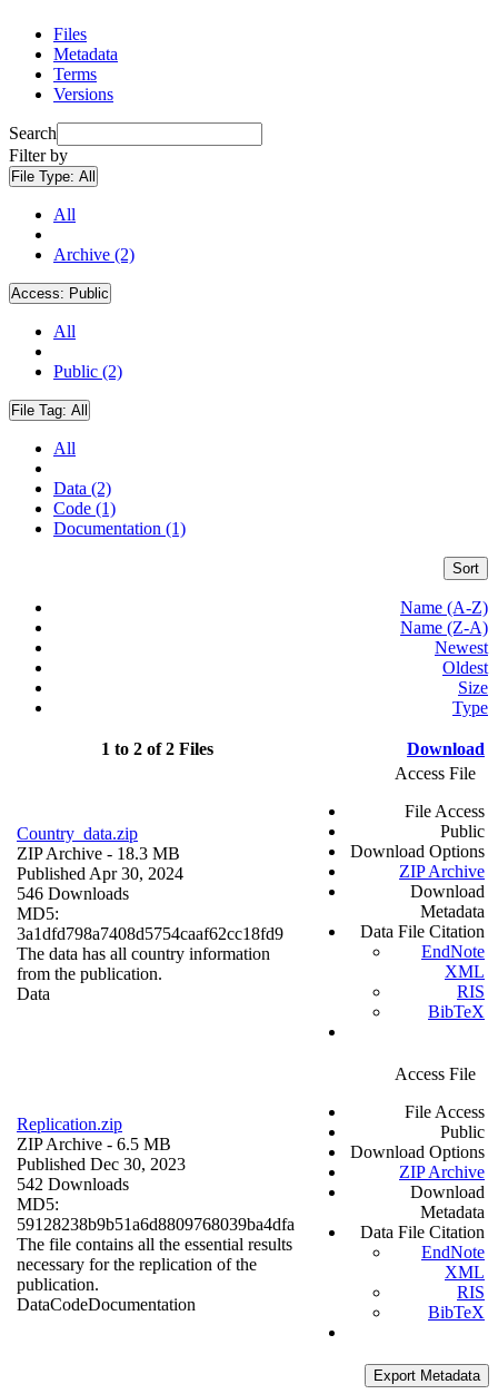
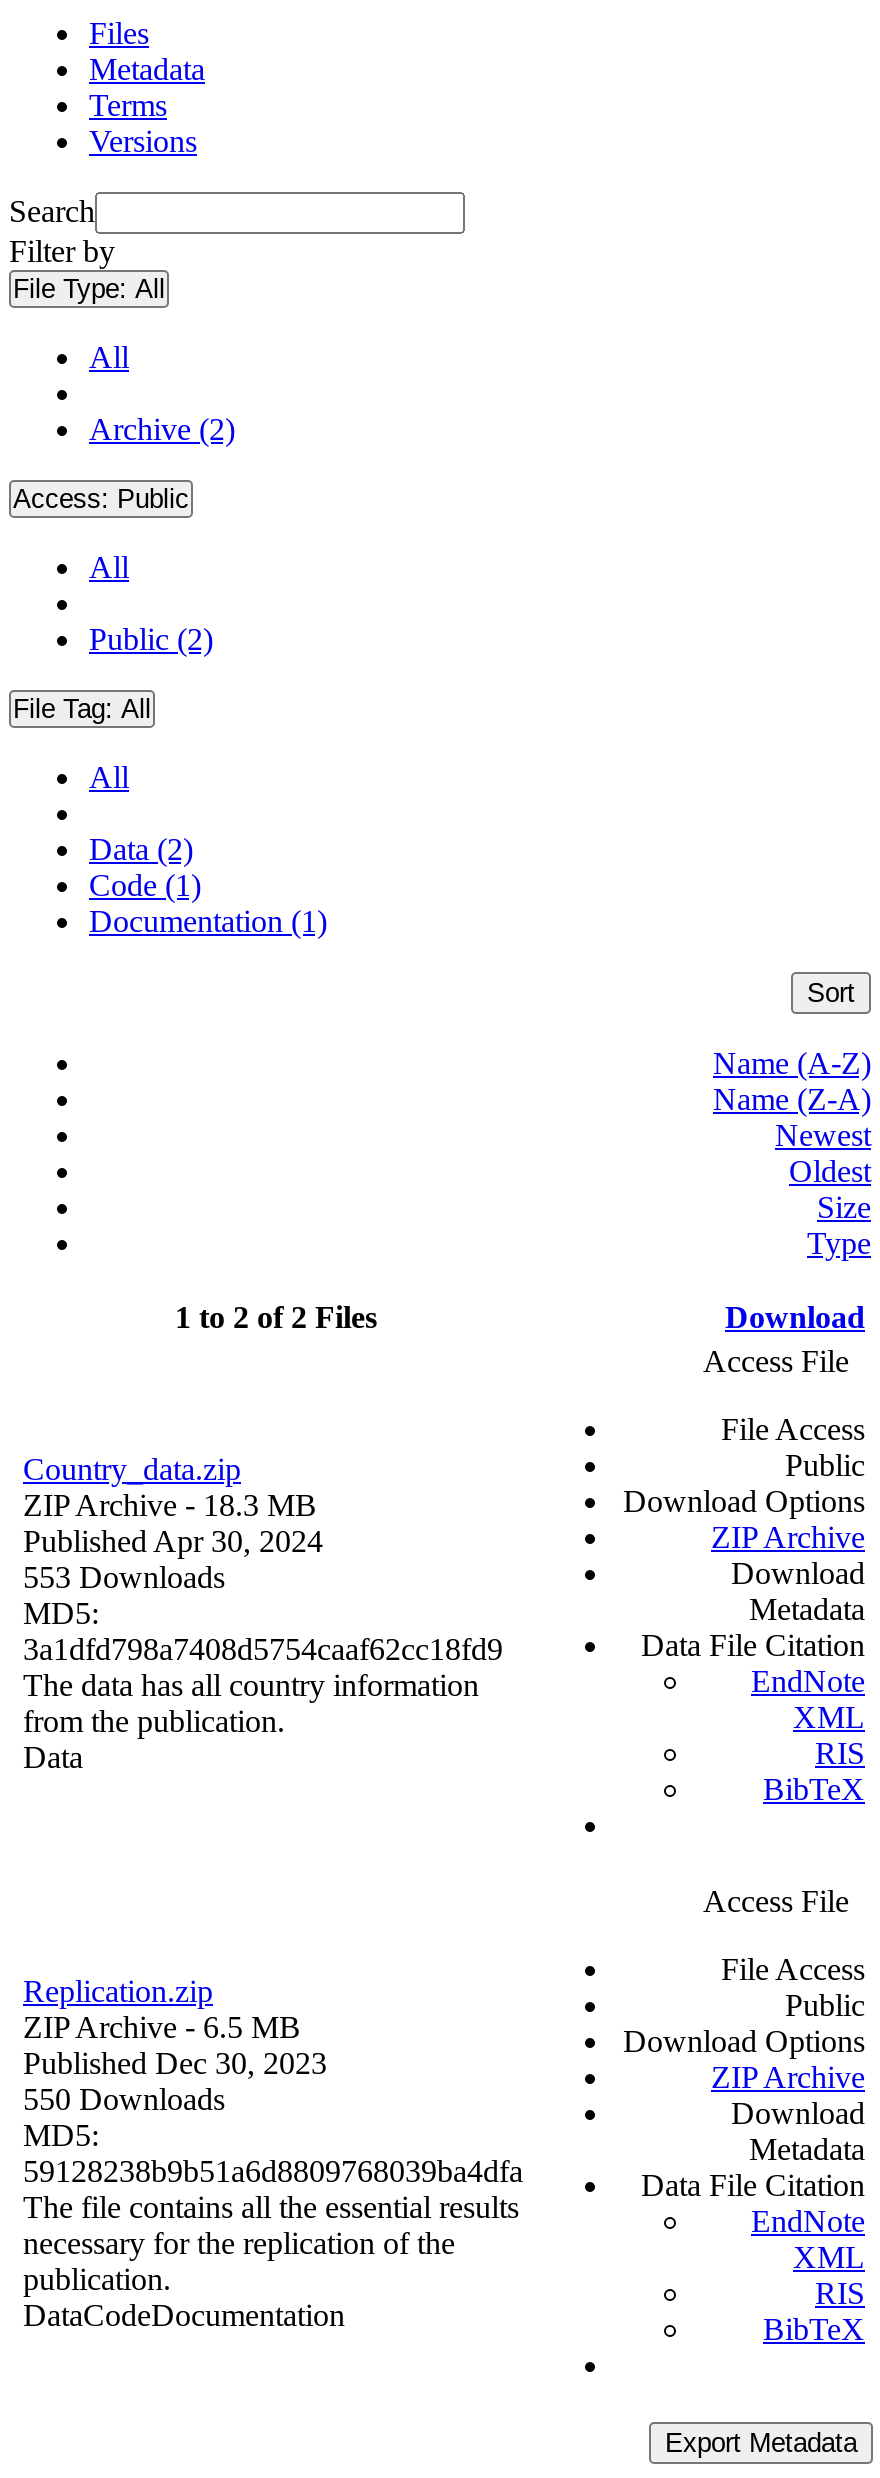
[17,884,129,903] 546 Downloads -> [23,1561,225,1595] 553 Downloads
[17,1175,129,1194] 542 Downloads -> [23,2083,225,2117] 550 Downloads

